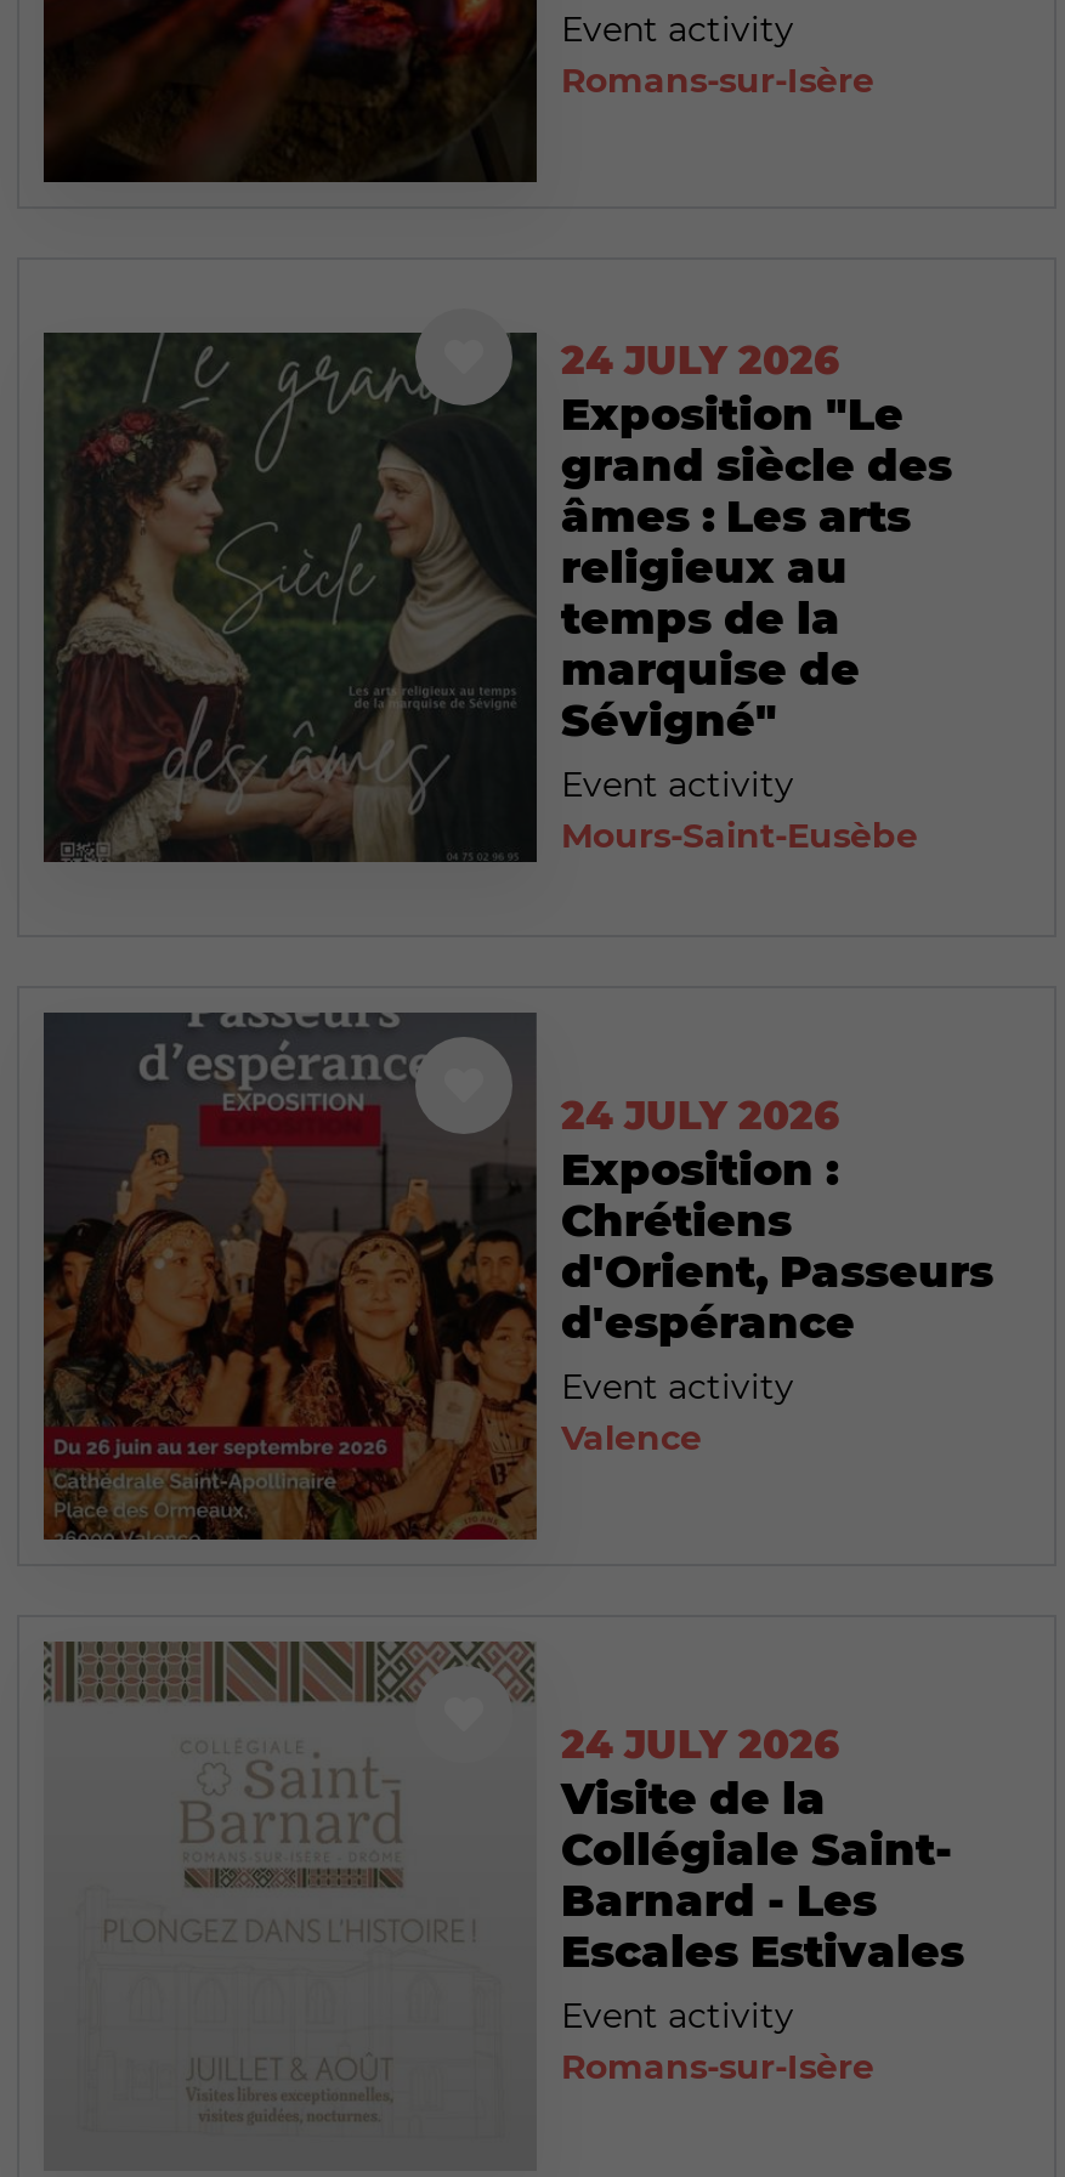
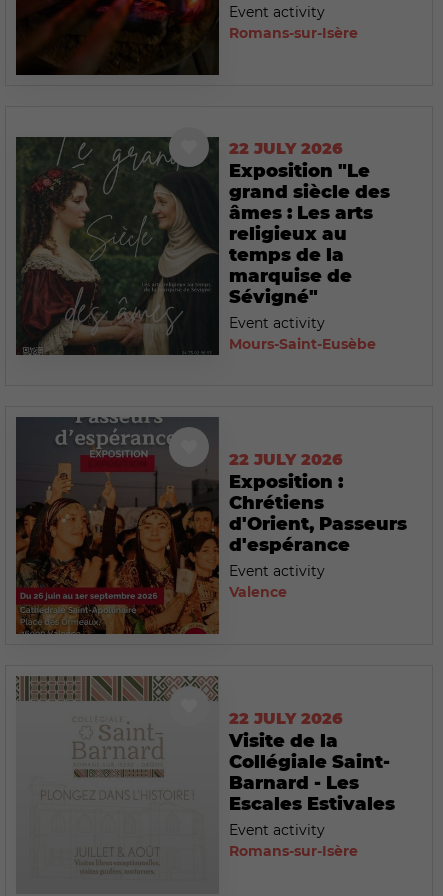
[561,338,840,384] 24 JULY 2026 -> [229,139,343,158] 22 JULY 2026
[561,1093,840,1139] 24 JULY 2026 -> [229,450,343,469] 22 JULY 2026
[561,1723,840,1769] 24 JULY 2026 -> [229,709,343,728] 22 JULY 2026

